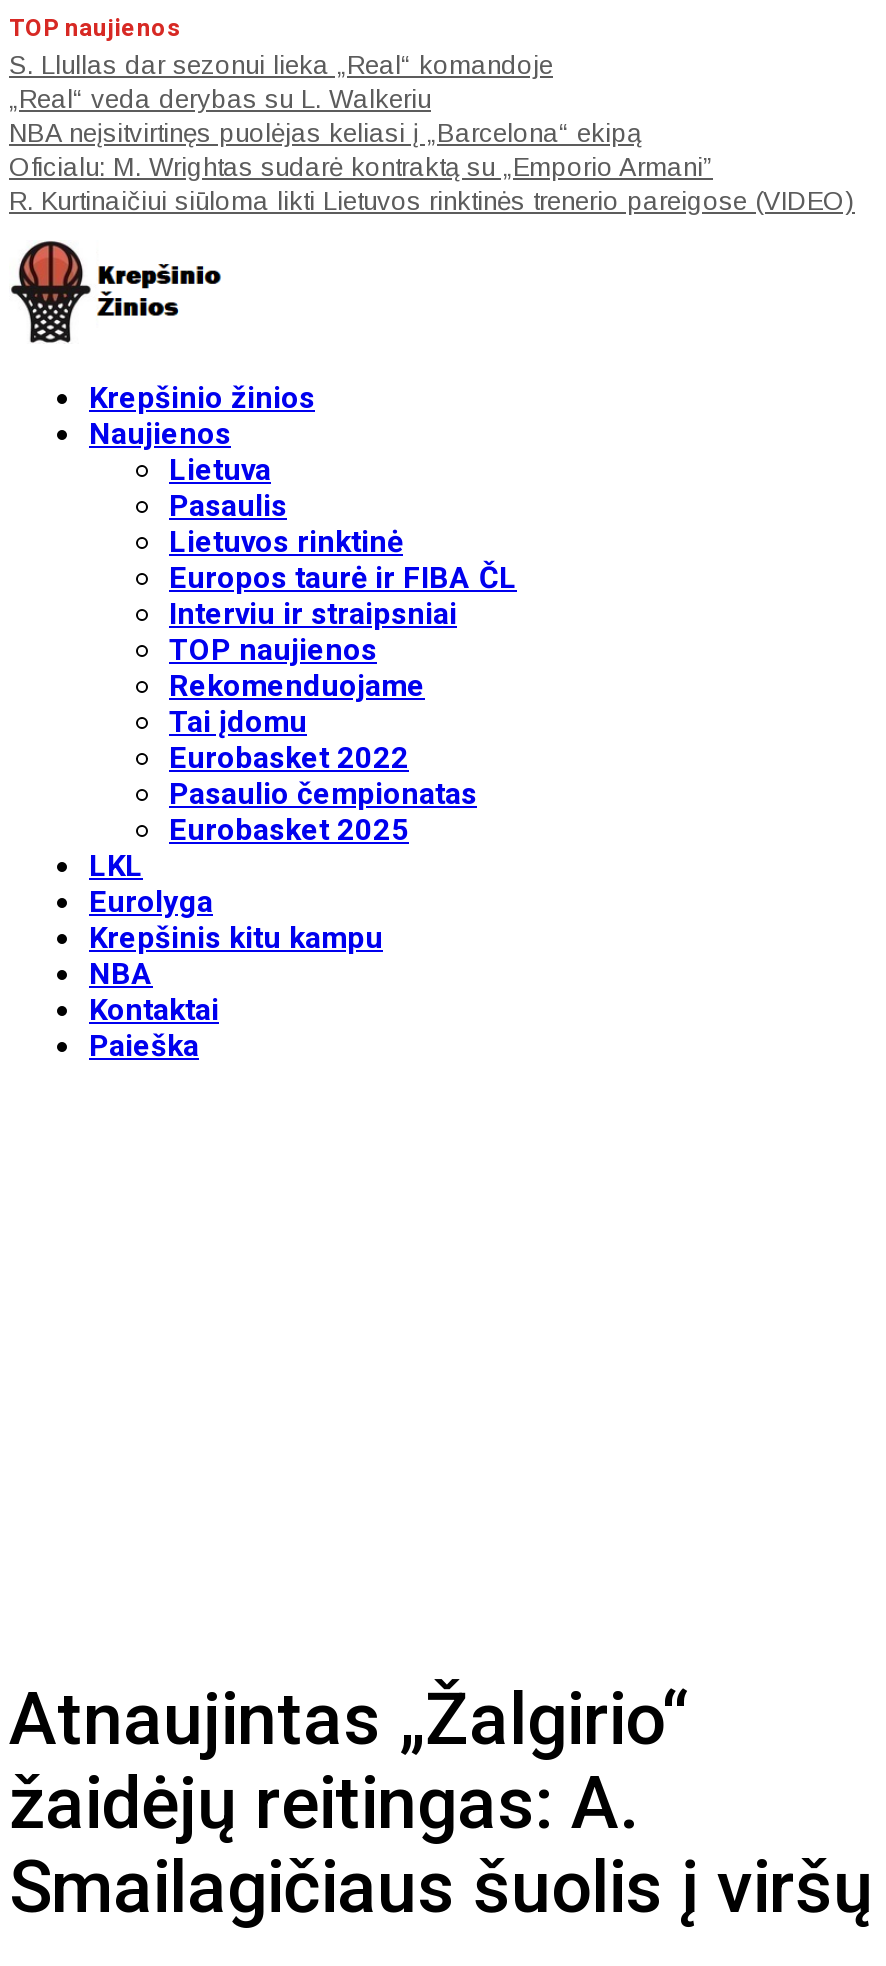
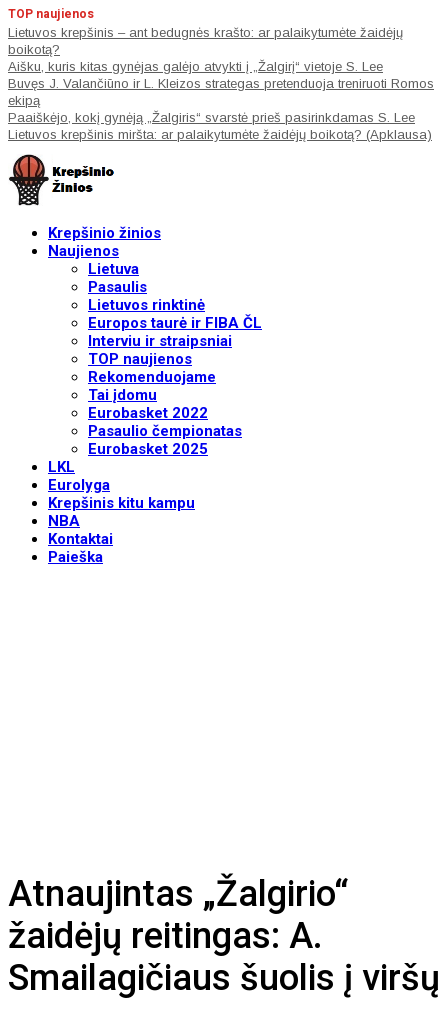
[9,50,855,216] S. Llullas dar sezonui lieka „Real“ komandoje | „Real“ veda derybas su L. Walkeriu | NBA neįsitvirtinęs puolėjas keliasi į „Barcelona“ ekipą | Oficialu: M. Wrightas sudarė kontraktą su „Emporio Armani” | R. Kurtinaičiui siūloma likti Lietuvos rinktinės trenerio pareigose (VIDEO) -> [8,25,434,142] Lietuvos krepšinis – ant bedugnės krašto: ar palaikytumėte žaidėjų | boikotą? | Aišku, kuris kitas gynėjas galėjo atvykti į „Žalgirį“ vietoje S. Lee | Buvęs J. Valančiūno ir L. Kleizos strategas pretenduoja treniruoti Romos | ekipą | Paaiškėjo, kokį gynėją „Žalgiris“ svarstė prieš pasirinkdamas S. Lee | Lietuvos krepšinis miršta: ar palaikytumėte žaidėjų boikotą? (Apklausa)

